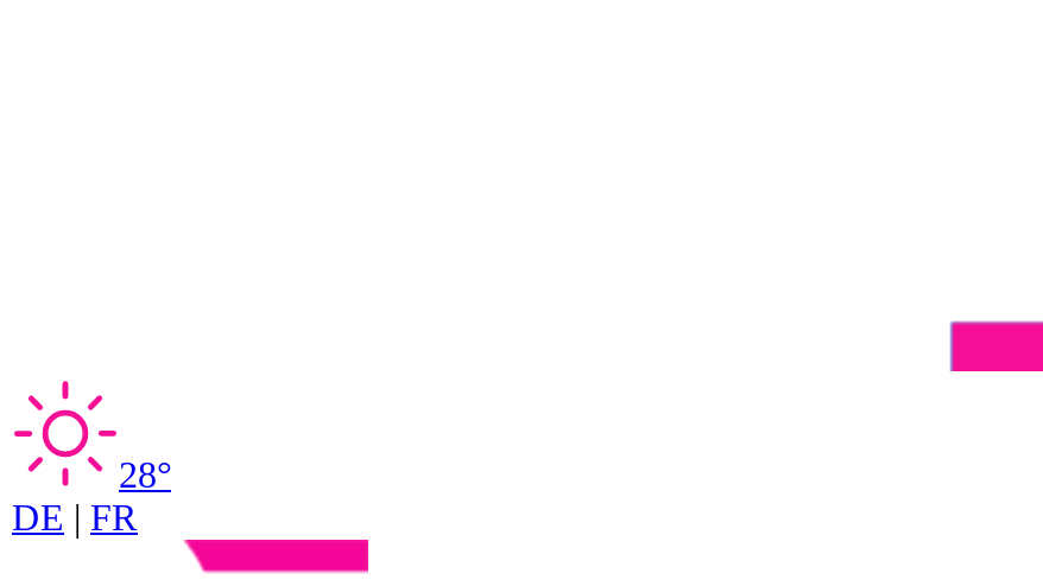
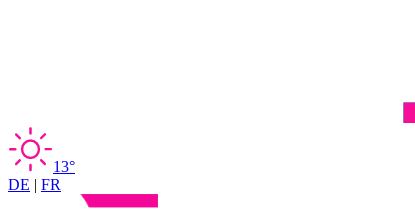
[119,454,171,495] 28° -> [53,158,75,175] 13°

